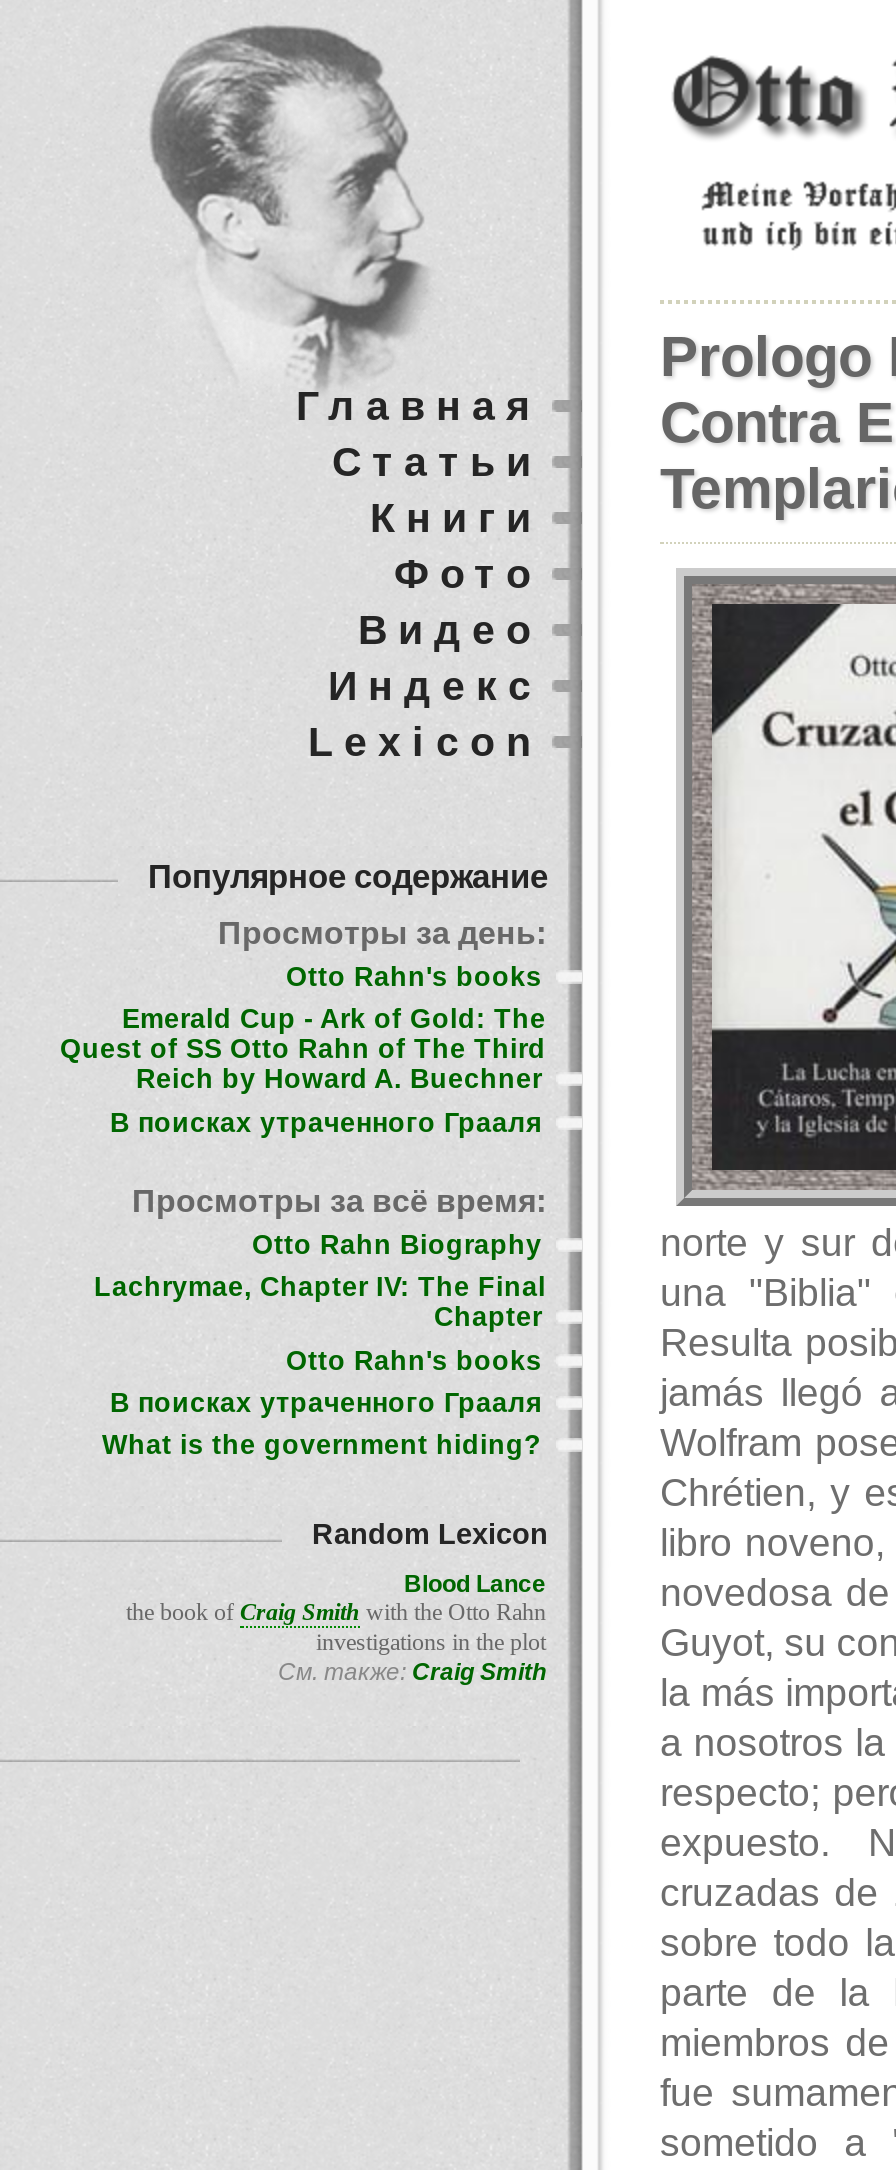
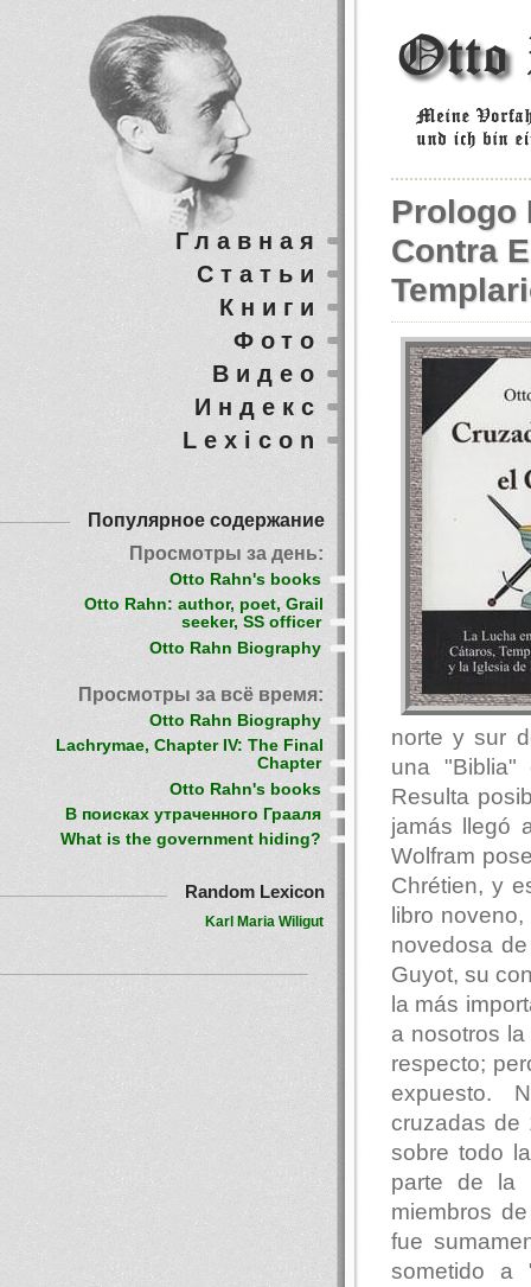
[60,1005,546,1138] Emerald Cup - Ark of Gold: The | Quest of SS Otto Rahn of The Third | Reich by Howard A. Buechner | В поисках утраченного Грааля -> [84,596,324,657] Otto Rahn: author, poet, Grail | seeker, SS officer | Otto Rahn Biography
[126,1571,546,1687] Blood Lance | the book of Craig Smith with the Otto Rahn | investigations in the plot | См. также: Craig Smith -> [205,914,324,930] Karl Maria Wiligut

